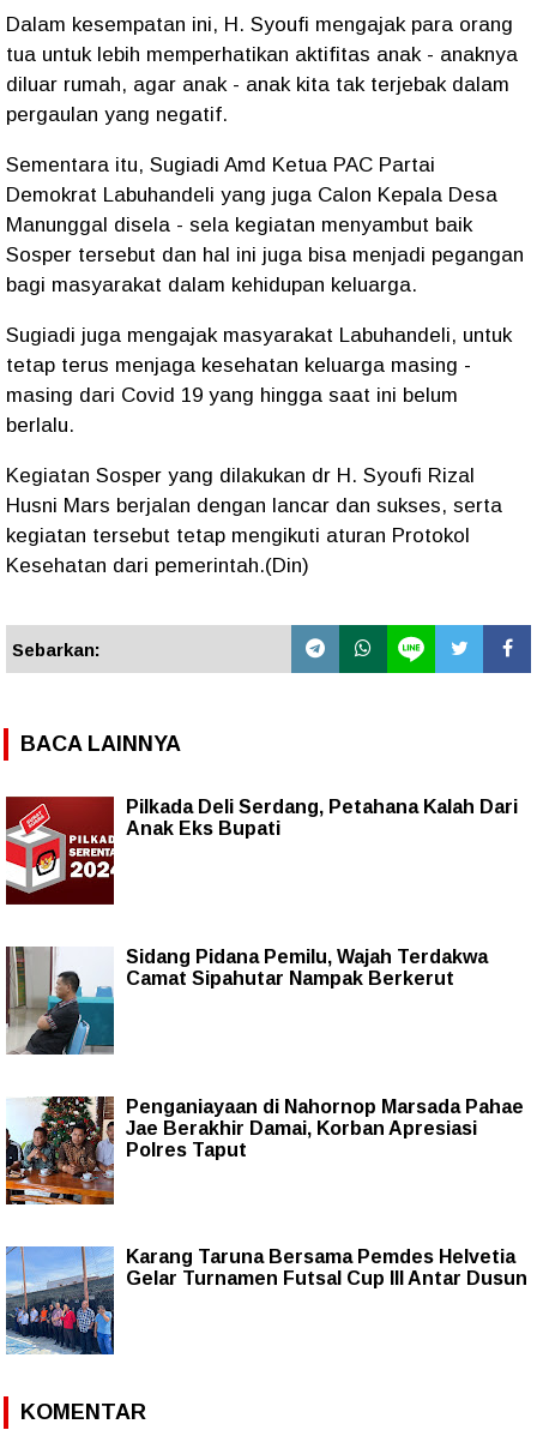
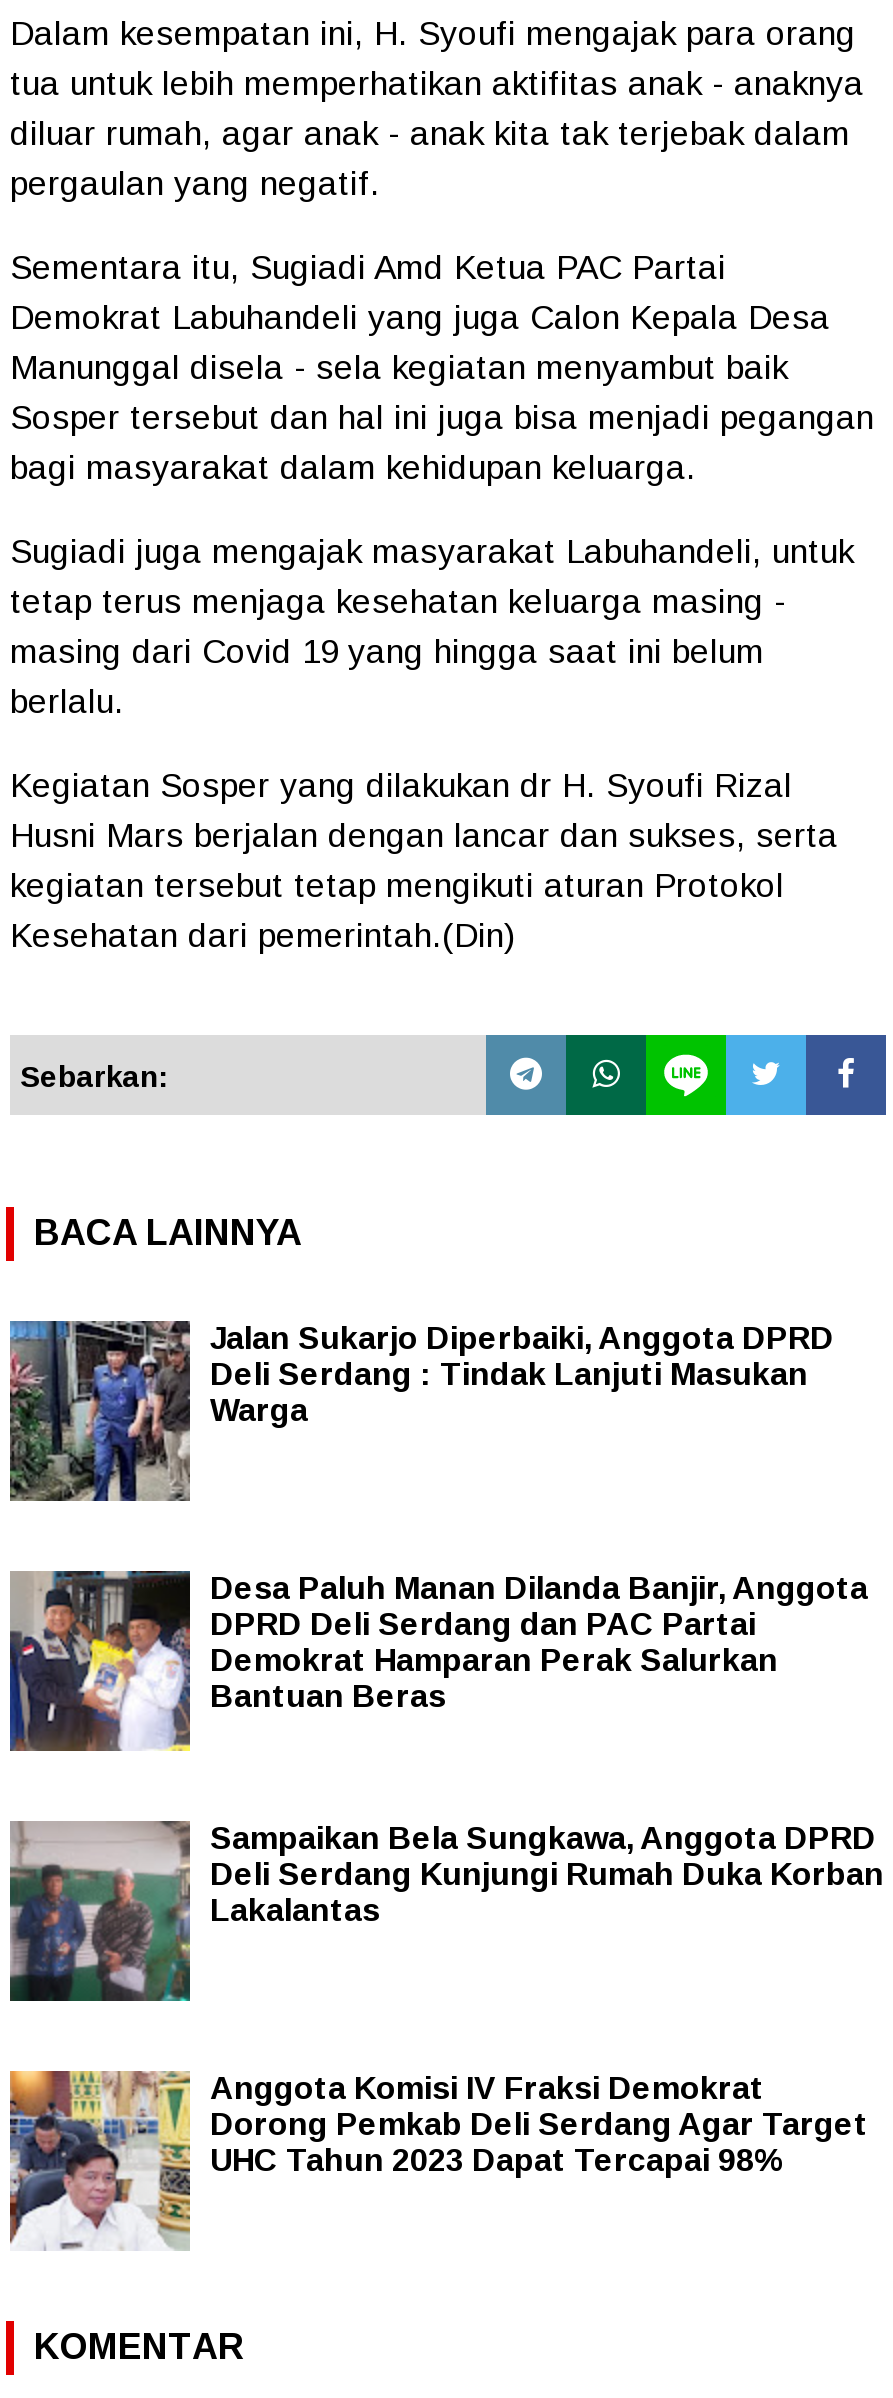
[5,795,518,906] [image] | Pilkada Deli Serdang, Petahana Kalah Dari | Anak Eks Bupati -> [8,1319,834,1503] [image] | Jalan Sukarjo Diperbaiki, Anggota DPRD | Deli Serdang : Tindak Lanjuti Masukan | Warga
[6,947,488,1056] [image] | Sidang Pidana Pemilu, Wajah Terdakwa | Camat Sipahutar Nampak Berkerut -> [8,1569,868,1753] [image] | Desa Paluh Manan Dilanda Banjir, Anggota | DPRD Deli Serdang dan PAC Partai | Demokrat Hamparan Perak Salurkan | Bantuan Beras
[5,1096,524,1206] [image] | Penganiayaan di Nahornop Marsada Pahae | Jae Berakhir Damai, Korban Apresiasi | Polres Taput -> [8,1819,884,2003] [image] | Sampaikan Bela Sungkawa, Anggota DPRD | Deli Serdang Kunjungi Rumah Duka Korban | Lakalantas
[5,1245,527,1356] [image] | Karang Taruna Bersama Pemdes Helvetia | Gelar Turnamen Futsal Cup III Antar Dusun -> [8,2069,868,2251] [image] | Anggota Komisi IV Fraksi Demokrat | Dorong Pemkab Deli Serdang Agar Target | UHC Tahun 2023 Dapat Tercapai 98%

